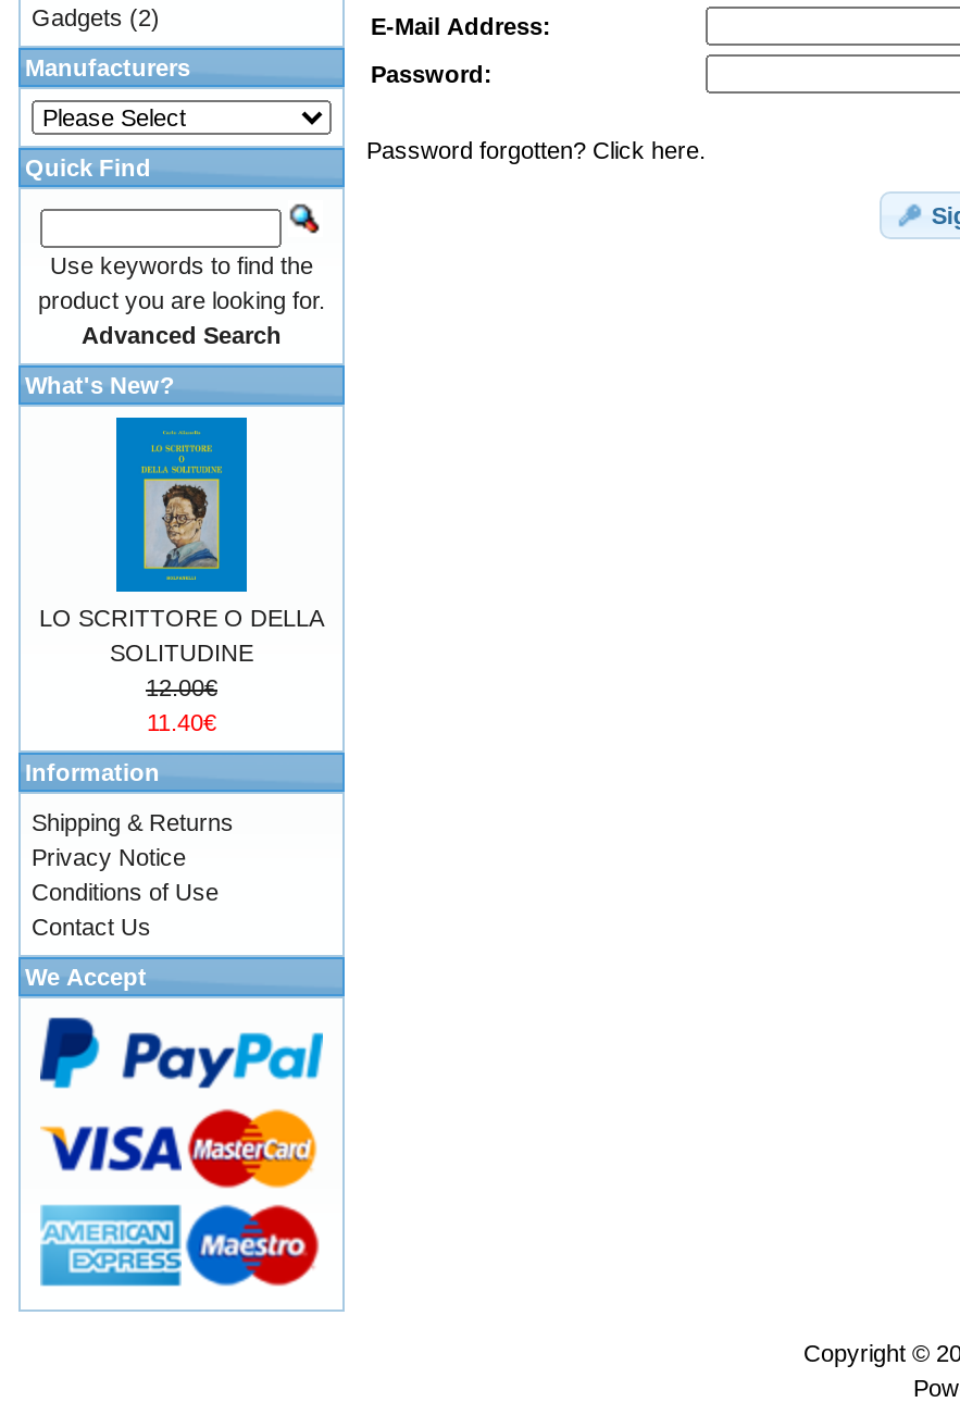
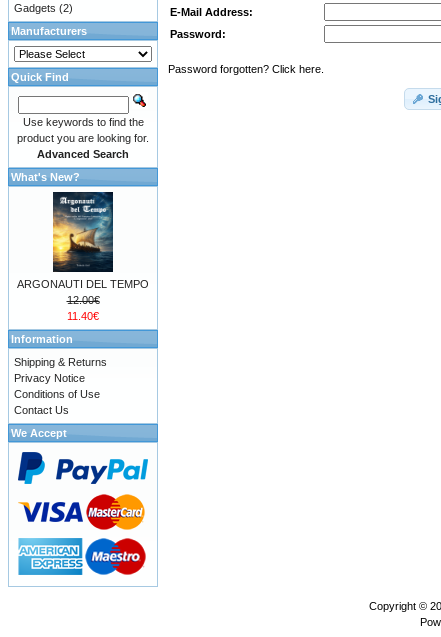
[39,415,324,666] [image] | LO SCRITTORE O DELLA | SOLITUDINE -> [17,191,149,290] [image] | ARGONAUTI DEL TEMPO

